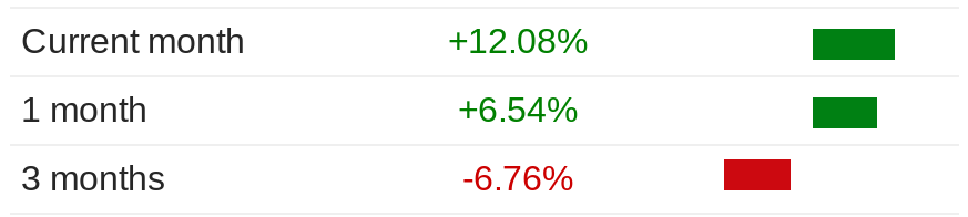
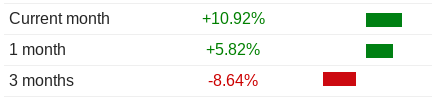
[448,22,588,60] +12.08% -> [201,10,264,27] +10.92%
[458,91,578,128] +6.54% -> [206,41,260,58] +5.82%
[462,159,573,197] -6.76% -> [208,72,258,89] -8.64%

